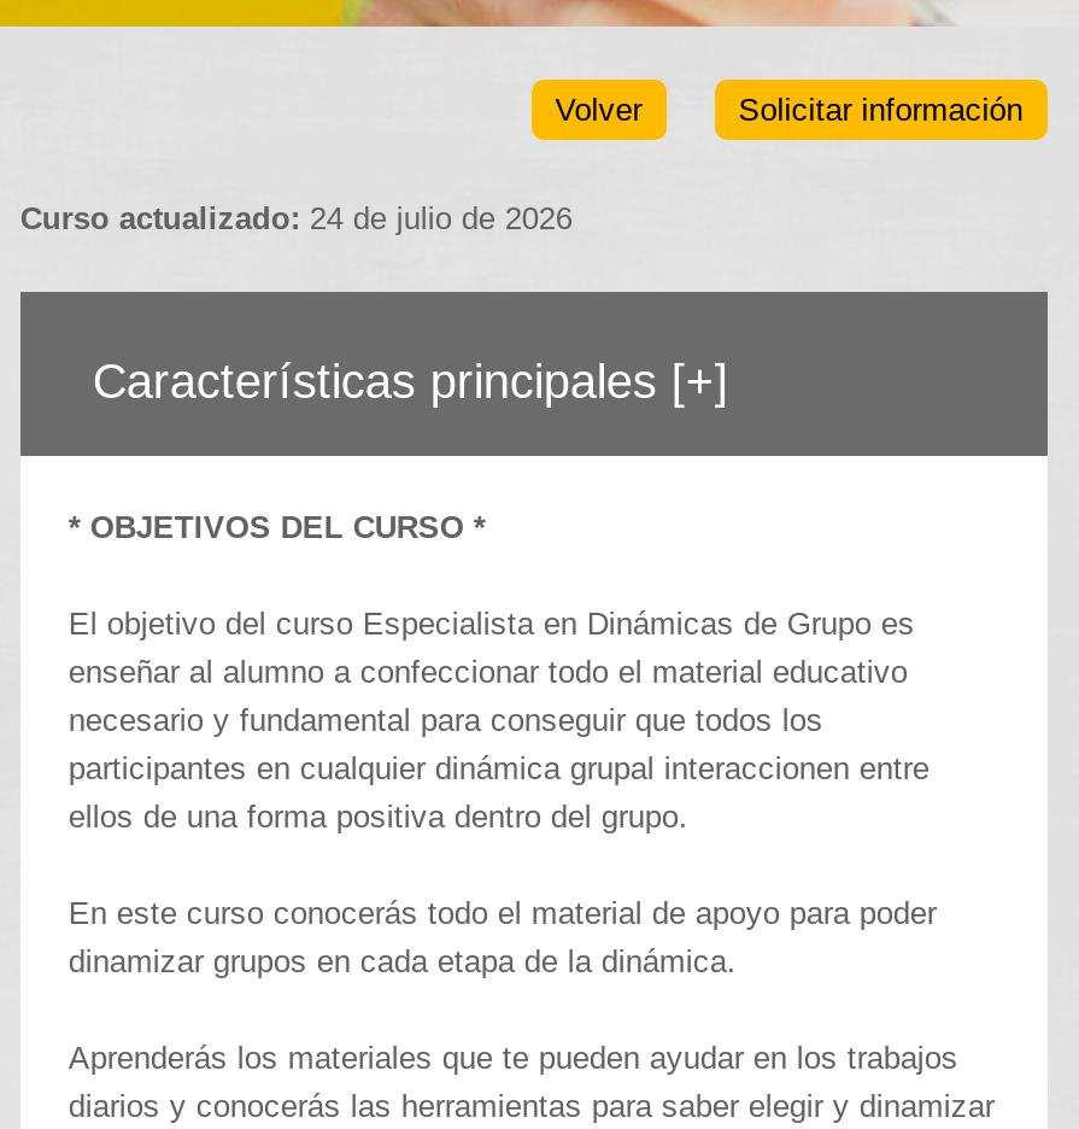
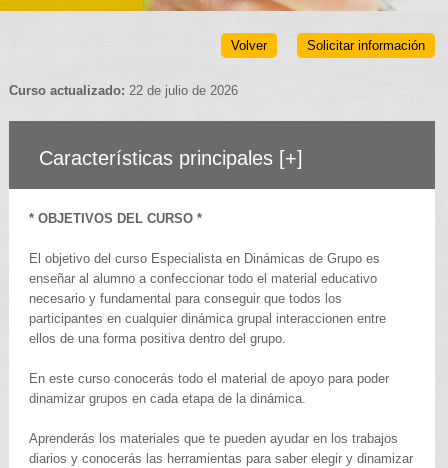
[20,199,572,235] Curso actualizado: 24 de julio de 2026 -> [9,82,238,97] Curso actualizado: 22 de julio de 2026

